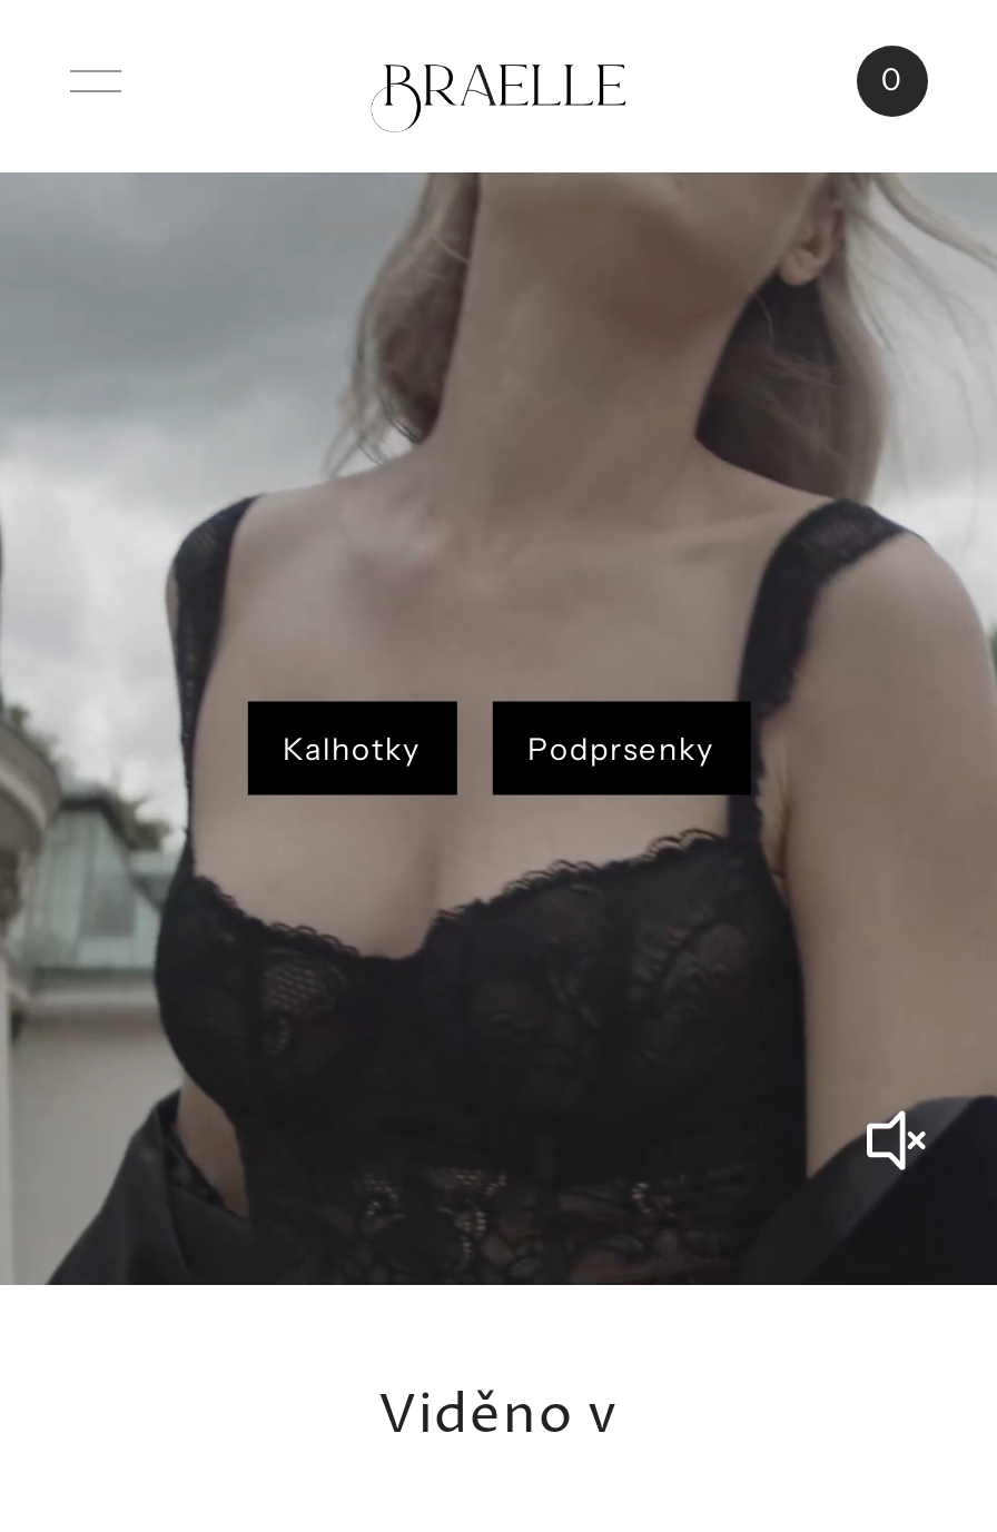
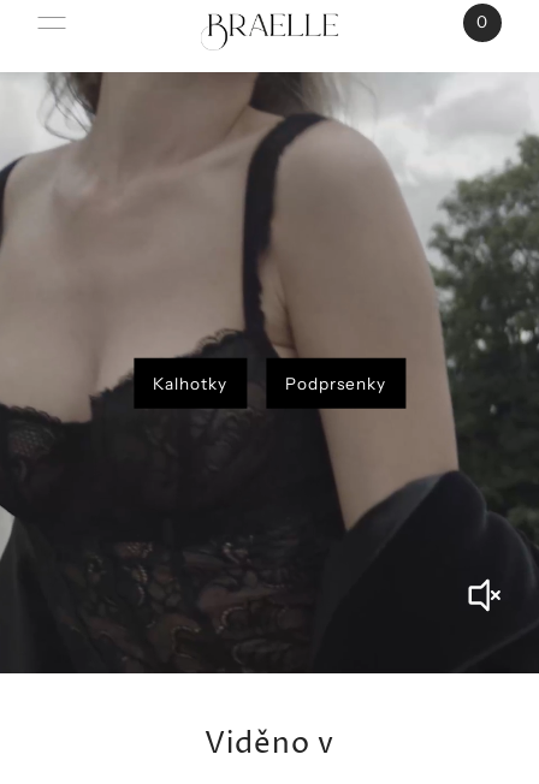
[7,172,990,1285] [image] -> [4,72,535,673] [image]

